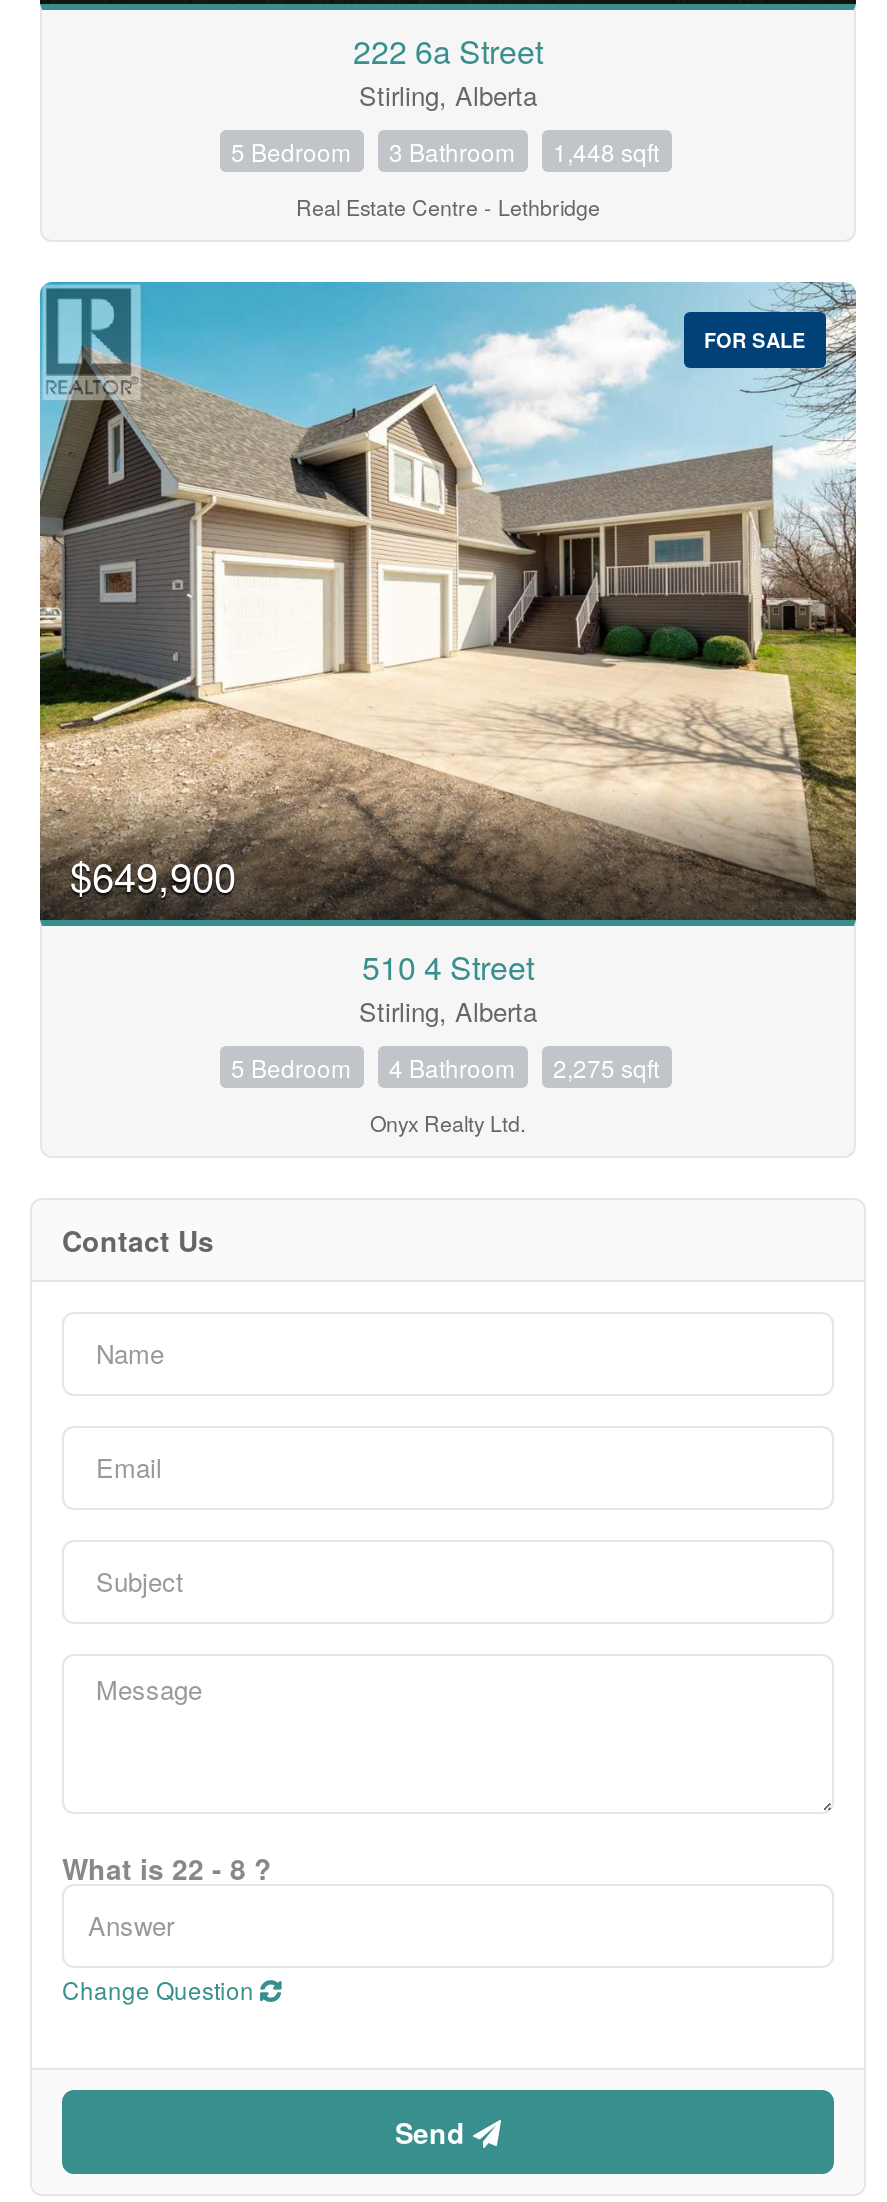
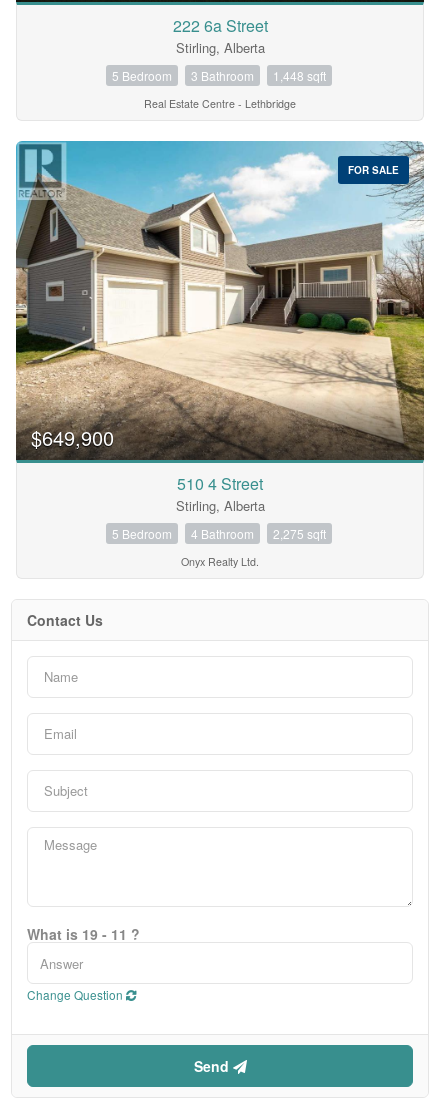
[62,1848,272,1888] What is 22 - 8 ? -> [27,924,140,944] What is 19 - 11 ?

